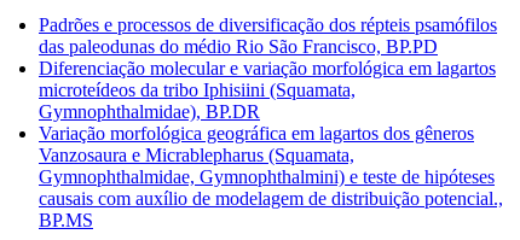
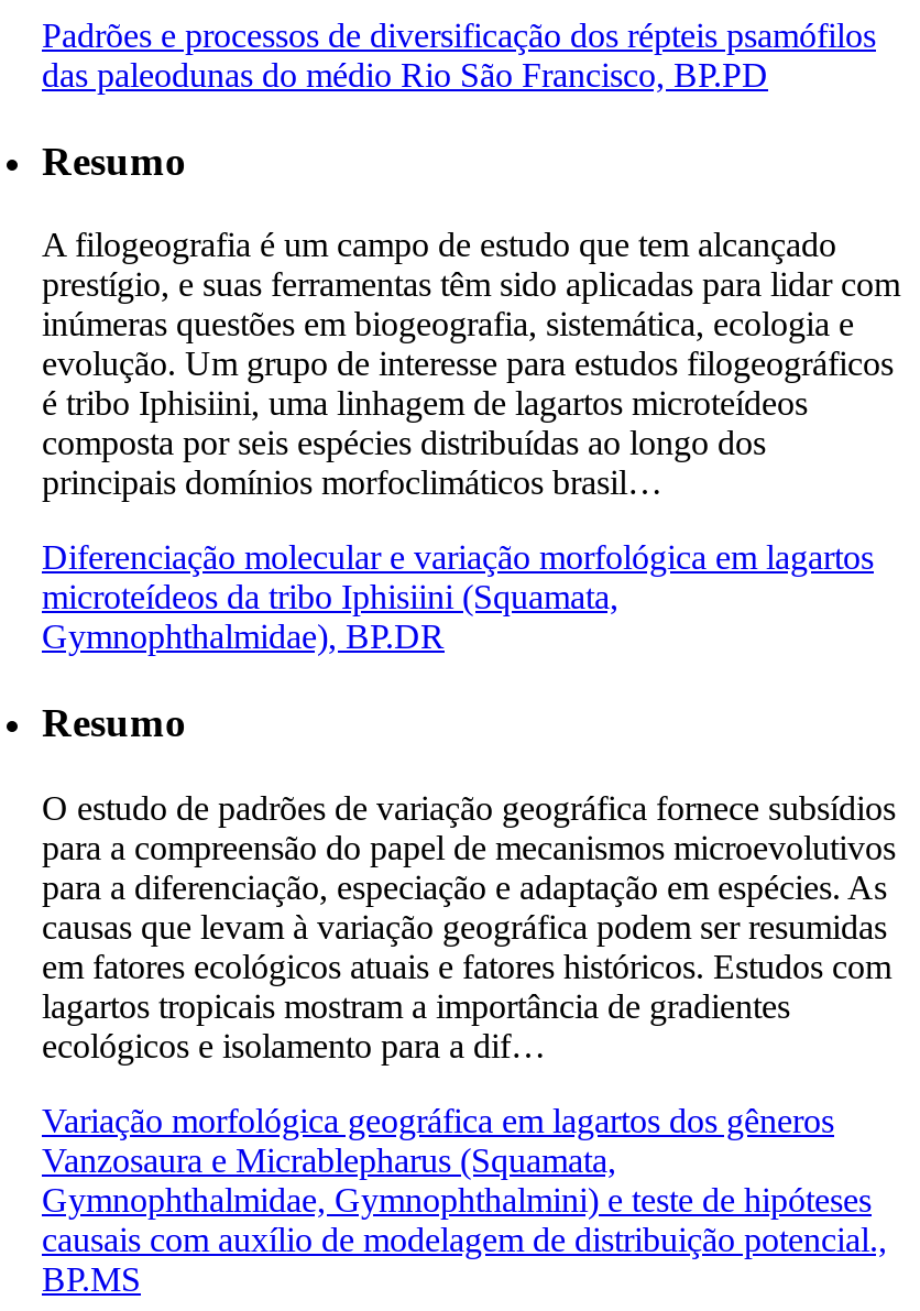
none -> [42,137,900,502] Resumo | A filogeografia é um campo de estudo que tem alcançado | prestígio, e suas ferramentas têm sido aplicadas para lidar com | inúmeras questões em biogeografia, sistemática, ecologia e | evolução. Um grupo de interesse para estudos filogeográficos | é tribo Iphisiini, uma linhagem de lagartos microteídeos | composta por seis espécies distribuídas ao longo dos | principais domínios morfoclimáticos brasil…
none -> [42,699,896,1064] Resumo | O estudo de padrões de variação geográfica fornece subsídios | para a compreensão do papel de mecanismos microevolutivos | para a diferenciação, especiação e adaptação em espécies. As | causas que levam à variação geográfica podem ser resumidas | em fatores ecológicos atuais e fatores históricos. Estudos com | lagartos tropicais mostram a importância de gradientes | ecológicos e isolamento para a dif…

